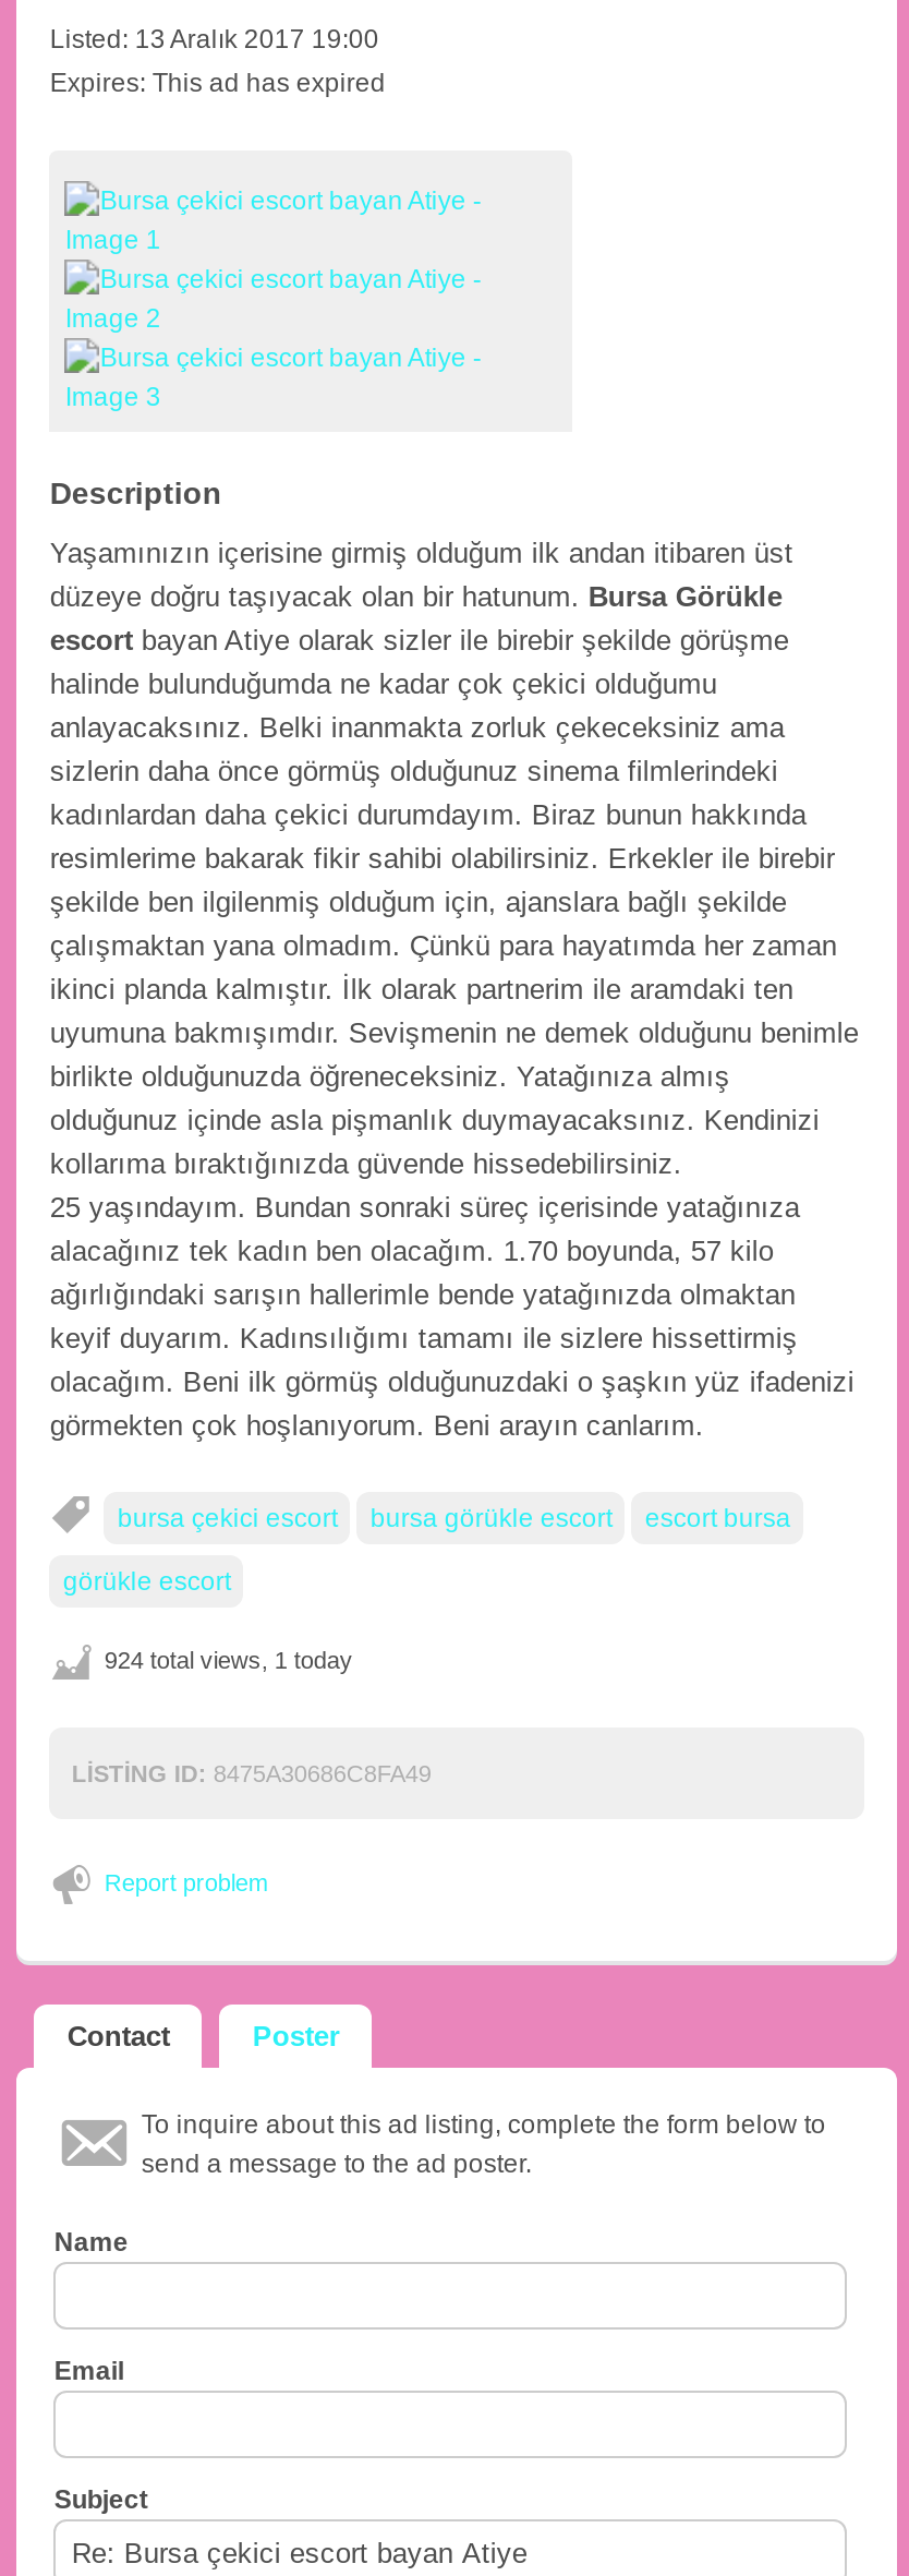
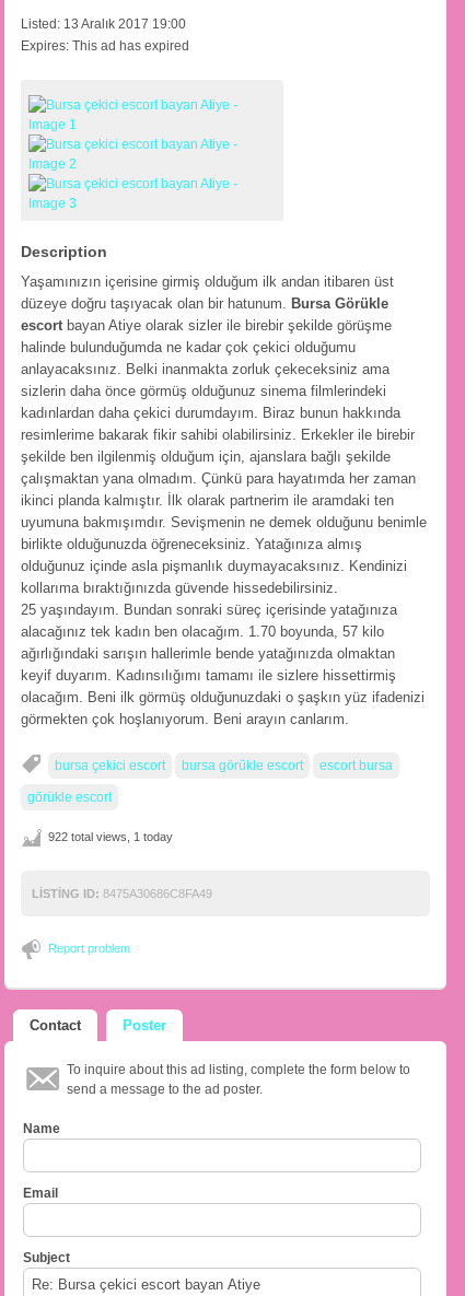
[104,1647,353,1673] 924 total views, 1 today -> [49,830,173,843] 922 total views, 1 today

